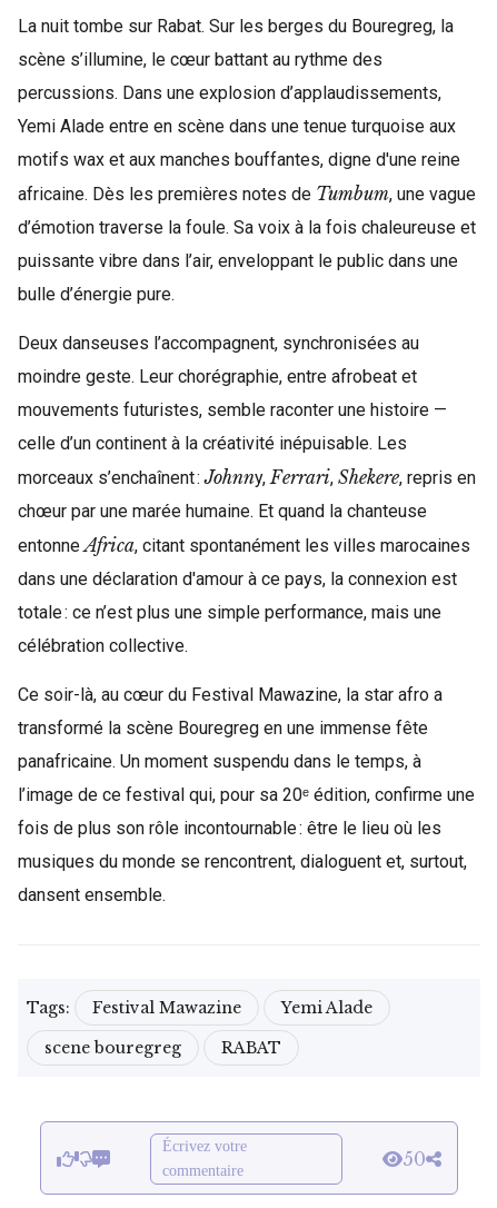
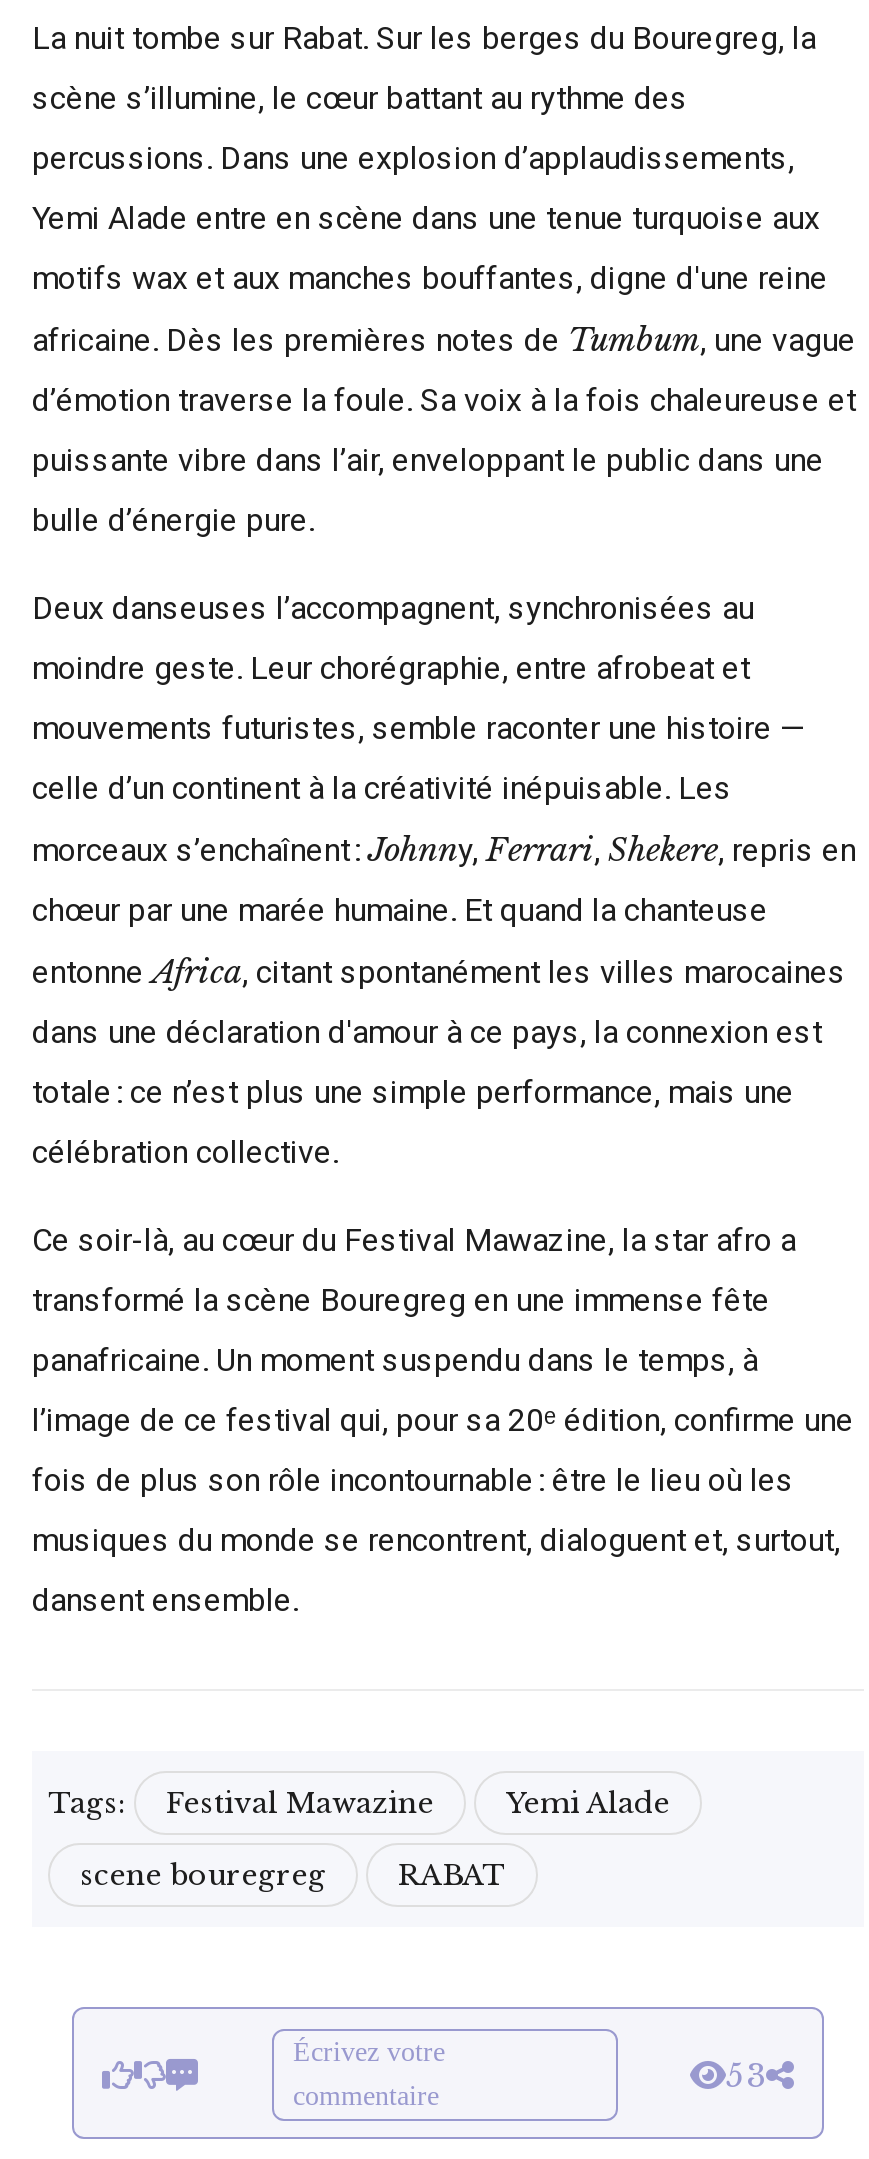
[402,1147,426,1170] 50 -> [726,2054,766,2094] 53

